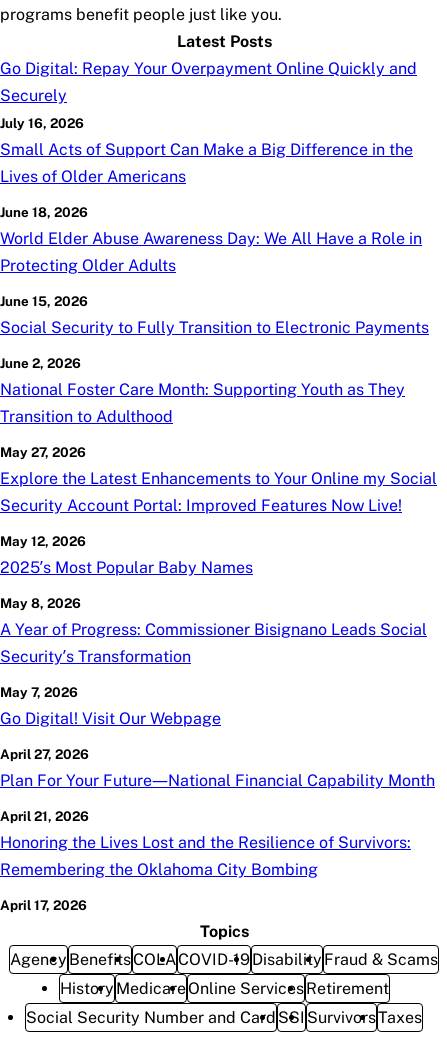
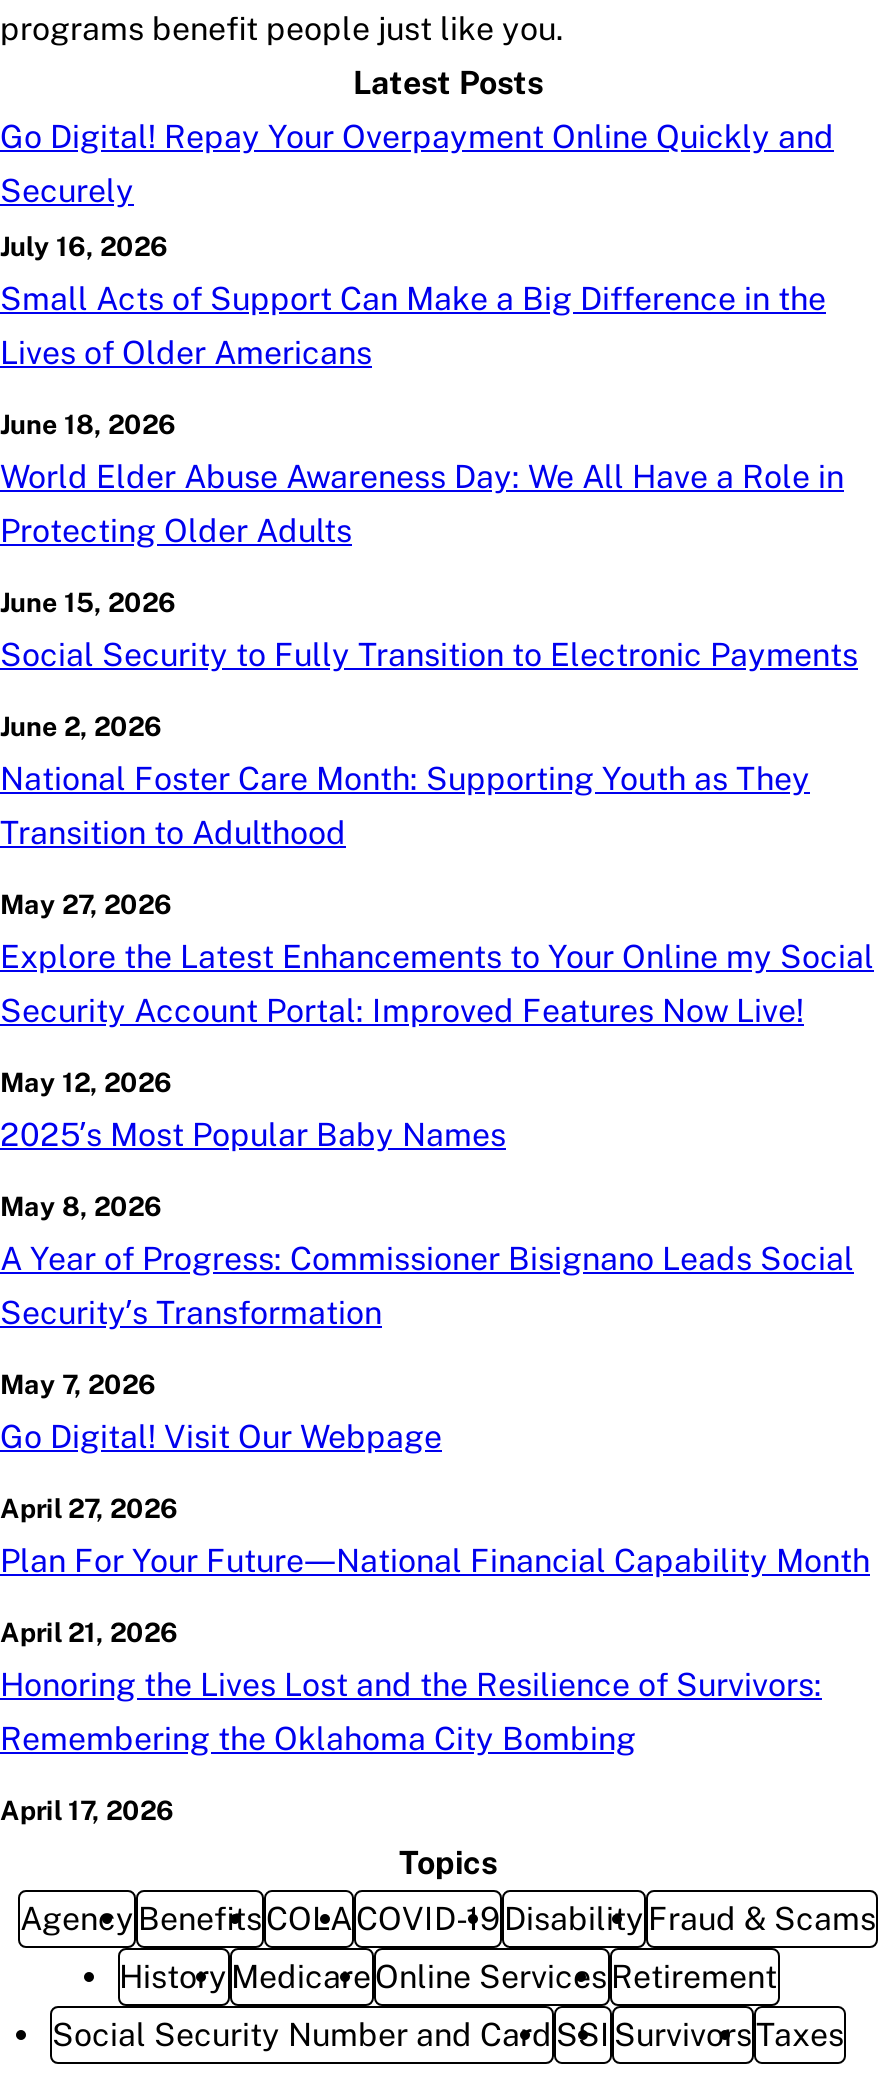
[0,59,417,78] Go Digital: Repay Your Overpayment Online Quickly and -> [0,118,834,156] Go Digital! Repay Your Overpayment Online Quickly and

